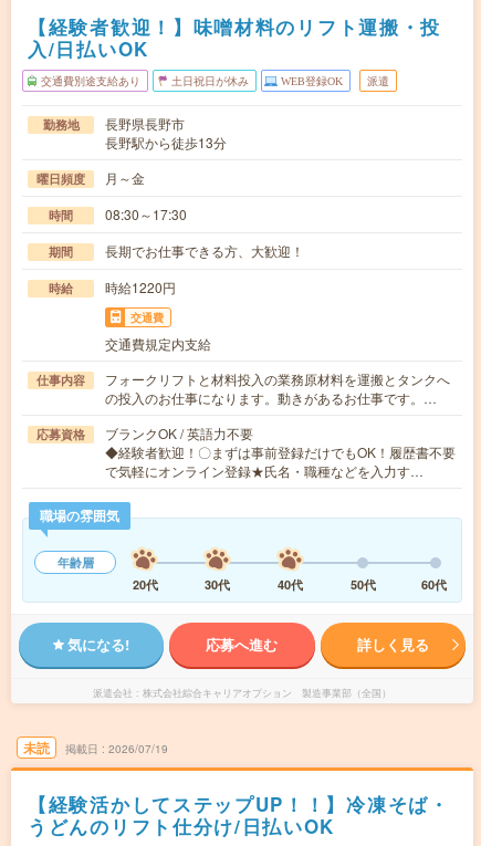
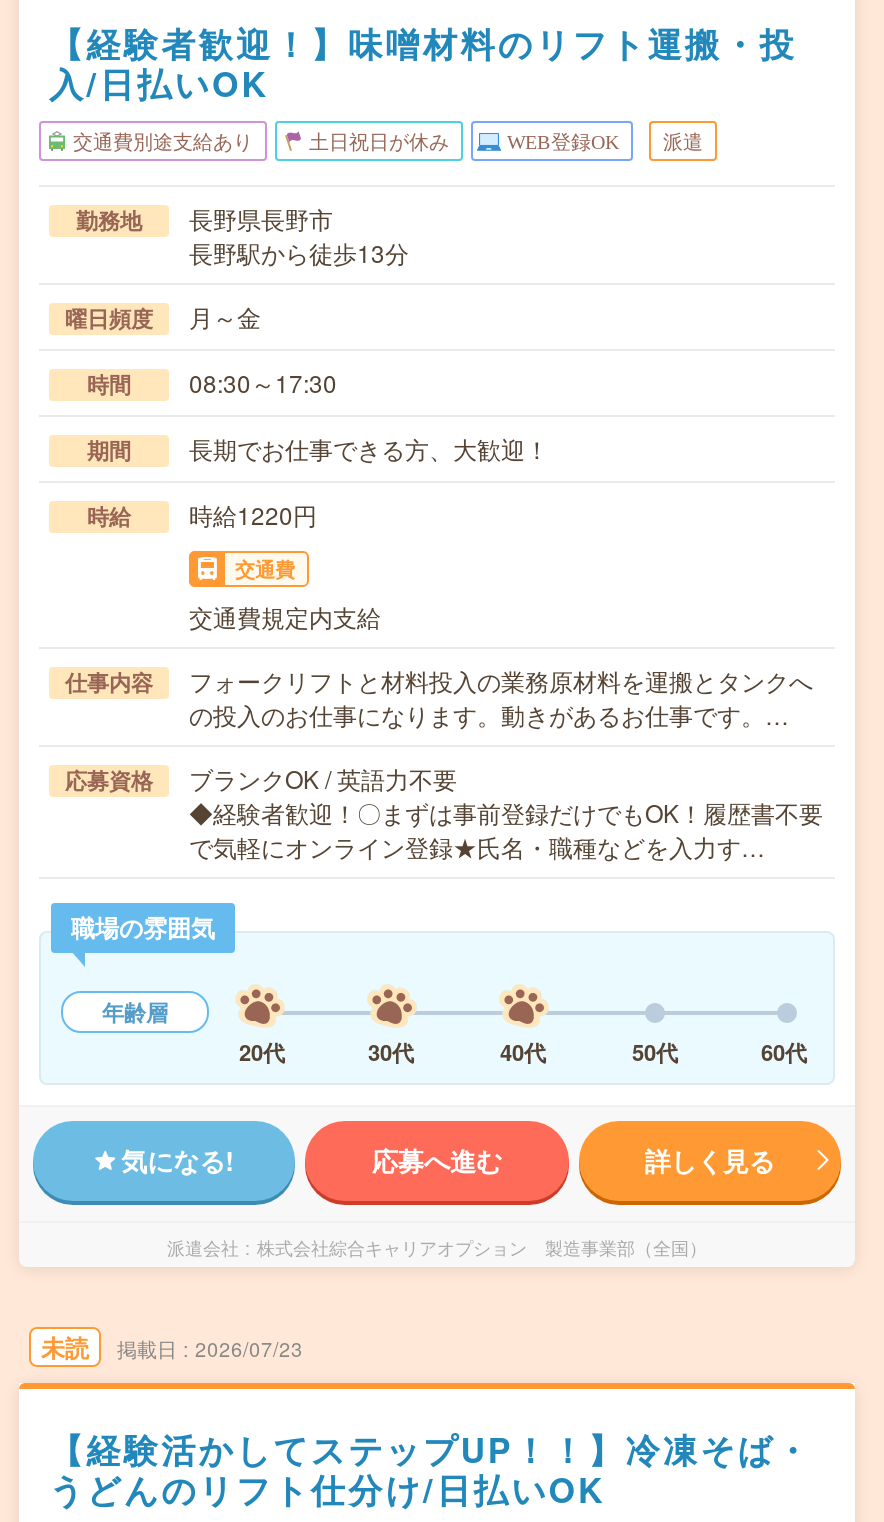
[108,741,168,756] 2026/07/19 -> [195,1335,303,1363] 2026/07/23

